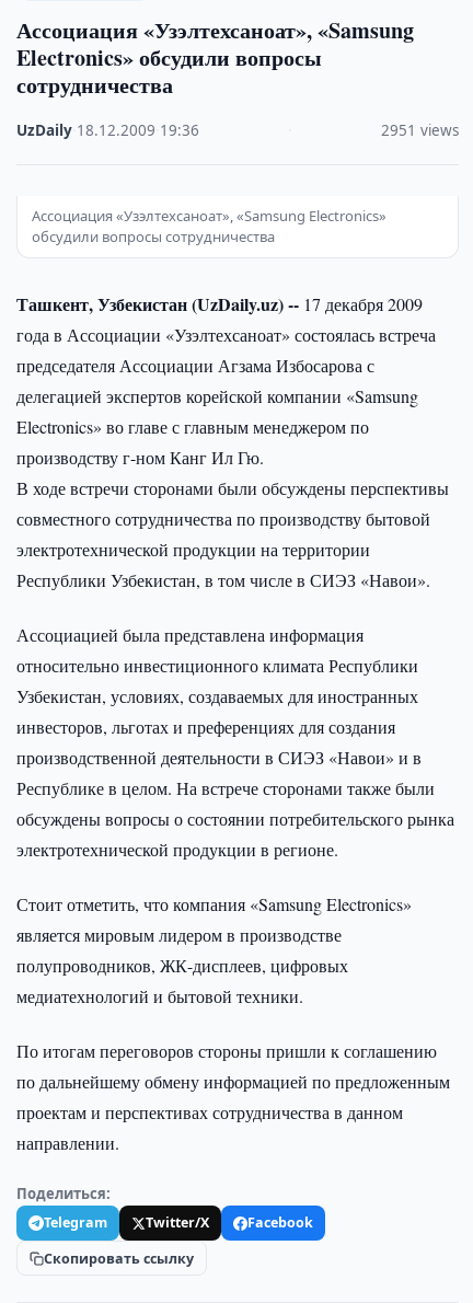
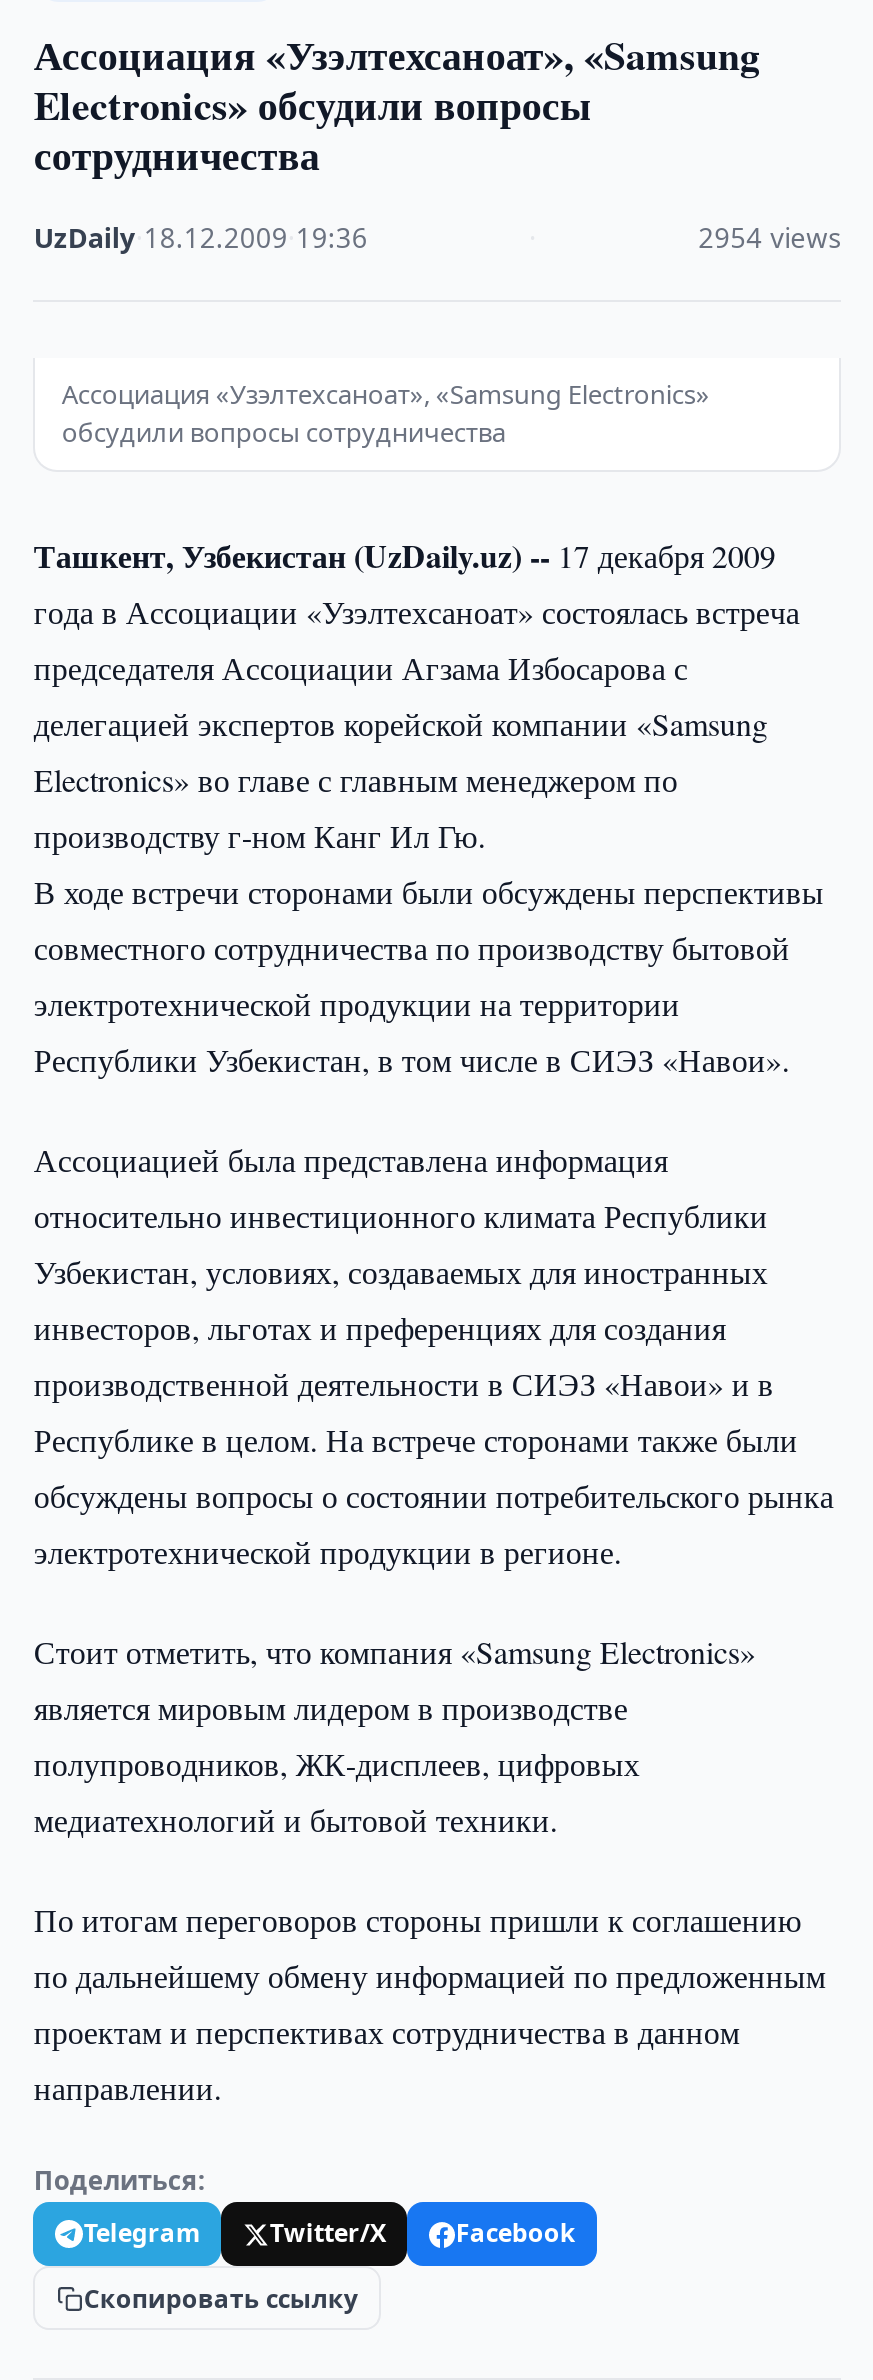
[381,120,458,140] 2951 views -> [698,220,840,256] 2954 views

